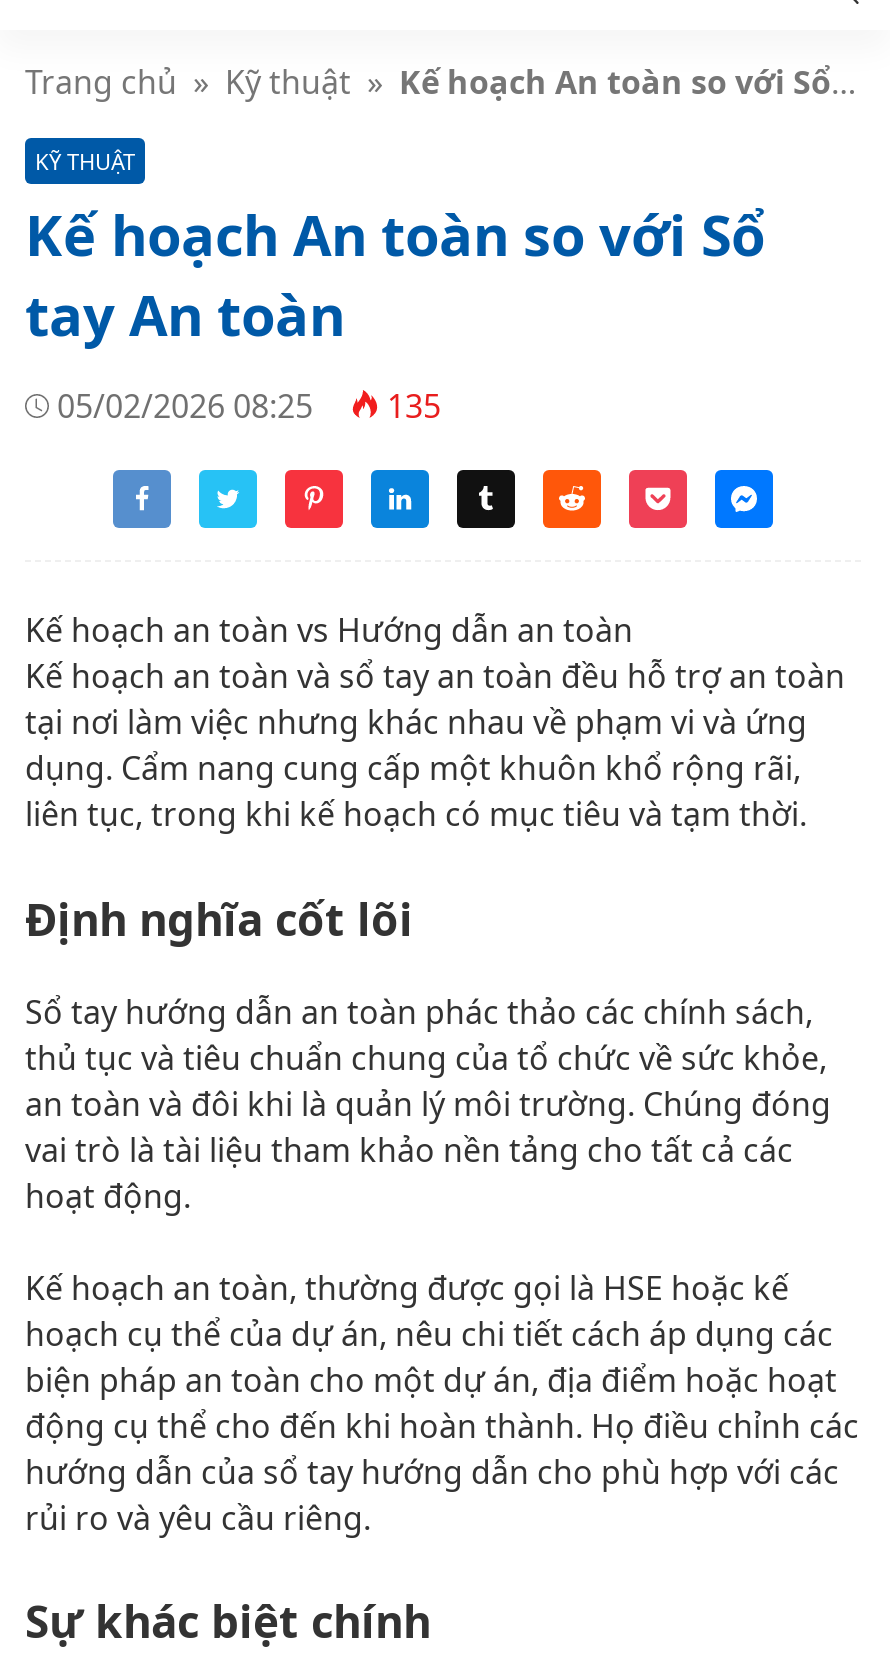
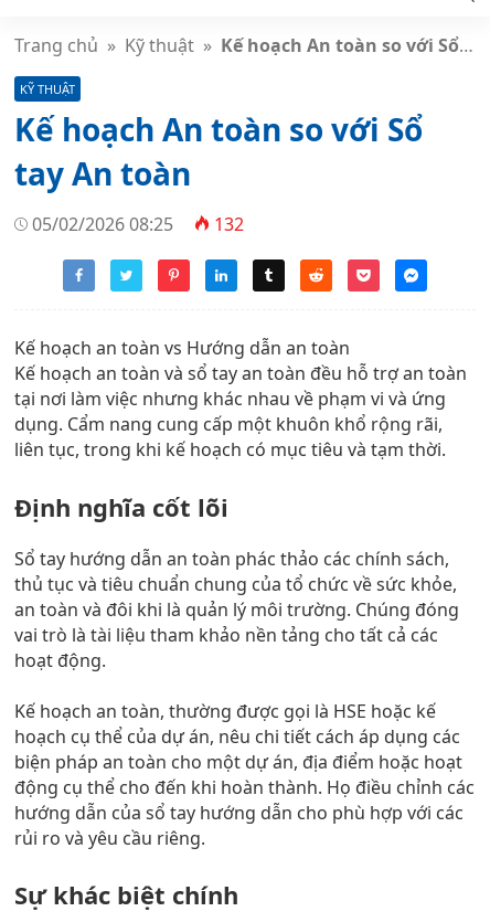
[49,384,441,428] 05/02/2026 08:25 135 -> [28,212,244,236] 05/02/2026 08:25 132

